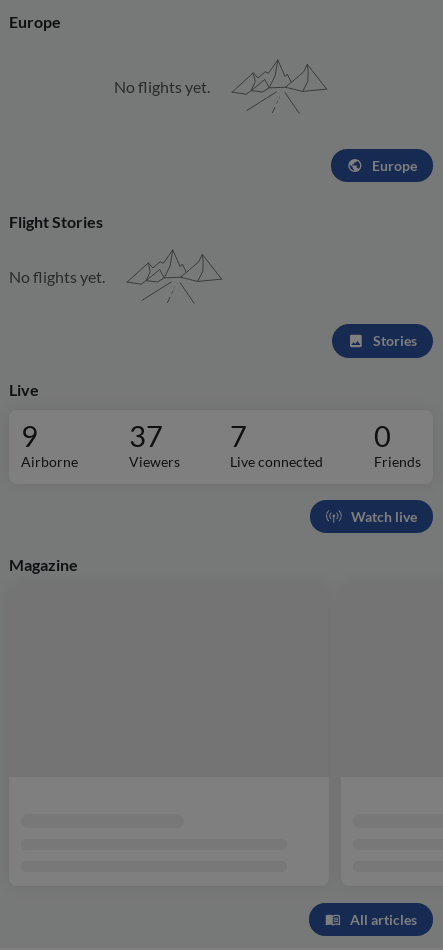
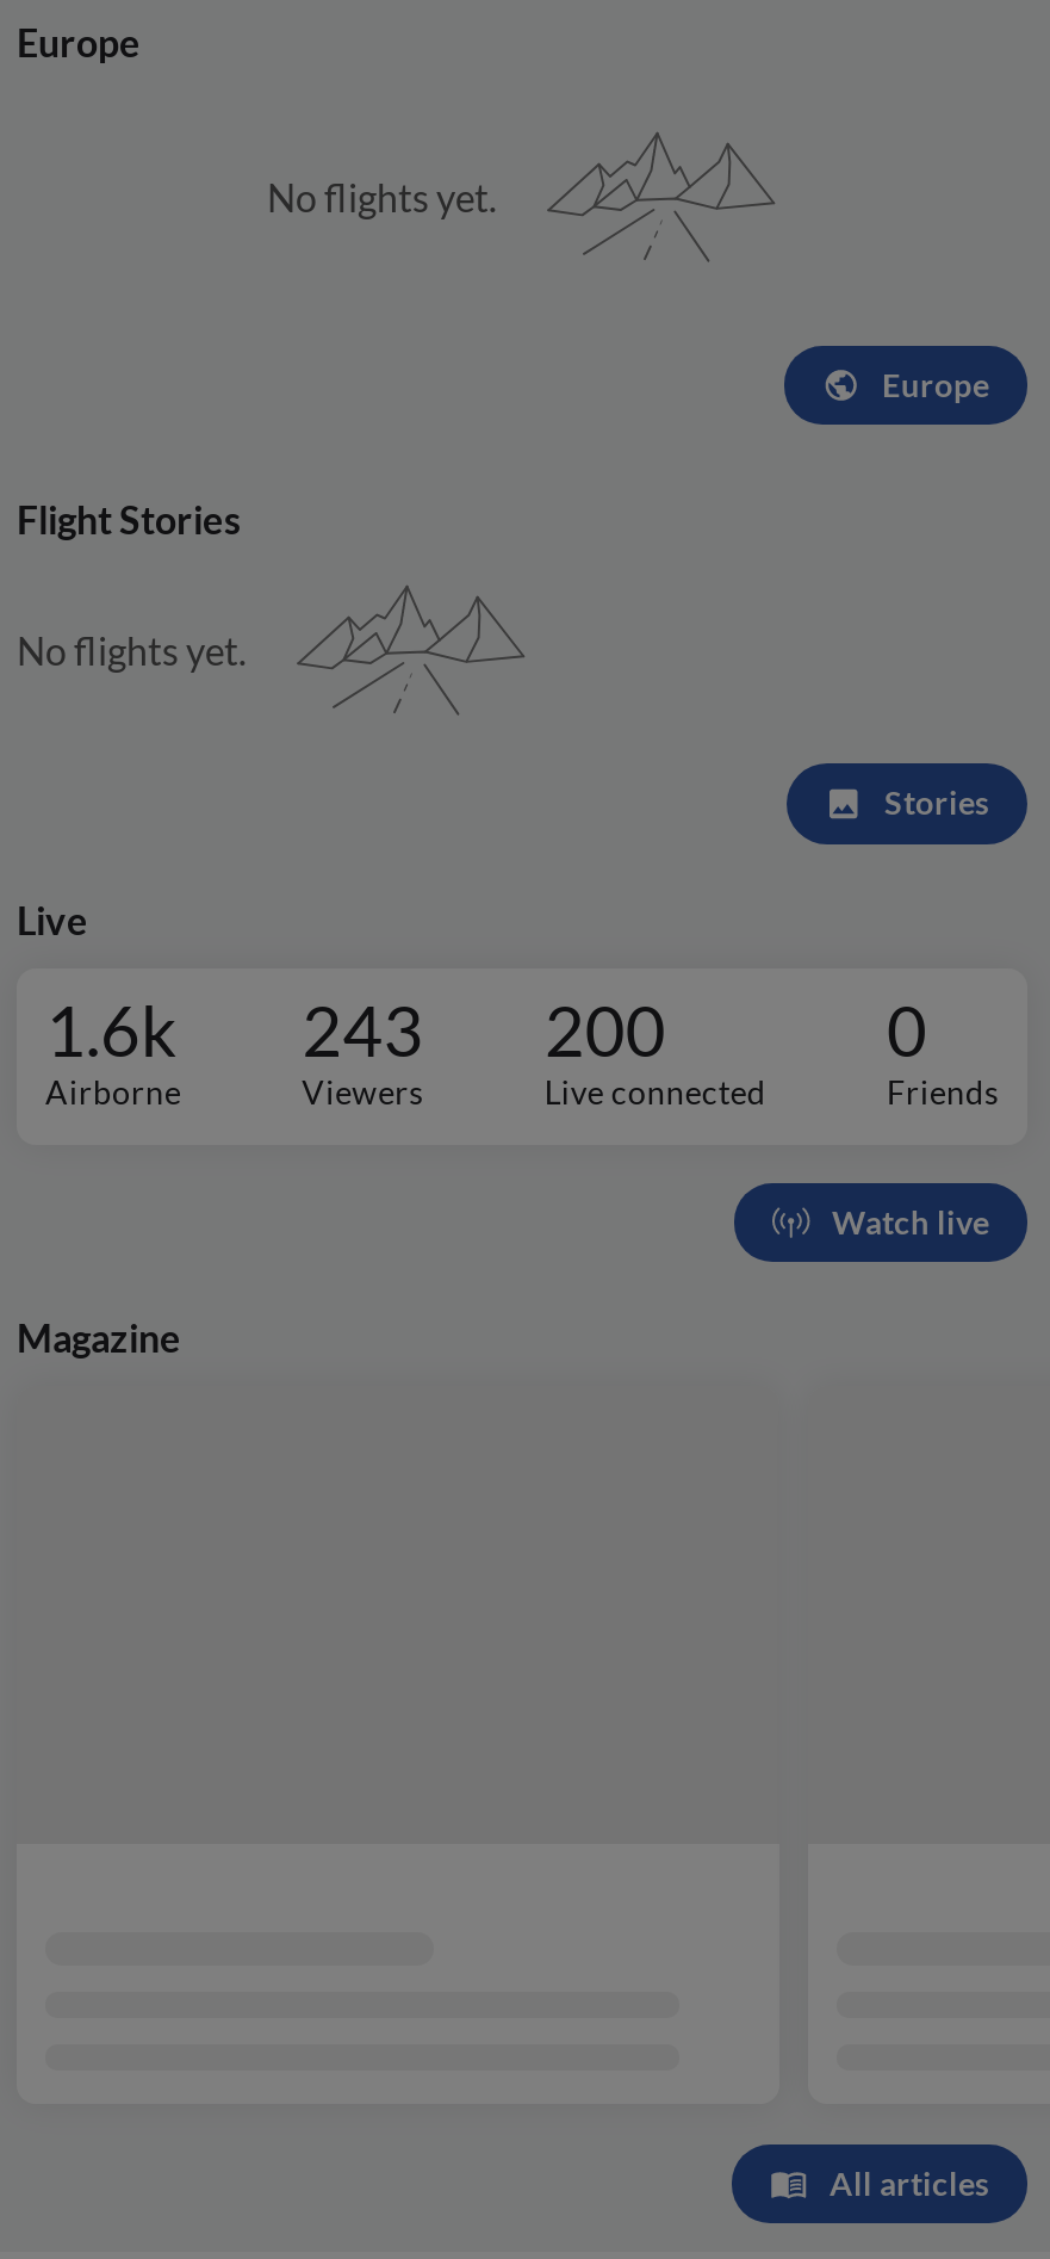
[21,418,38,452] 9 -> [45,989,176,1070] 1.6k
[129,418,163,452] 37 -> [302,989,424,1070] 243
[230,418,247,452] 7 -> [544,989,666,1070] 200

